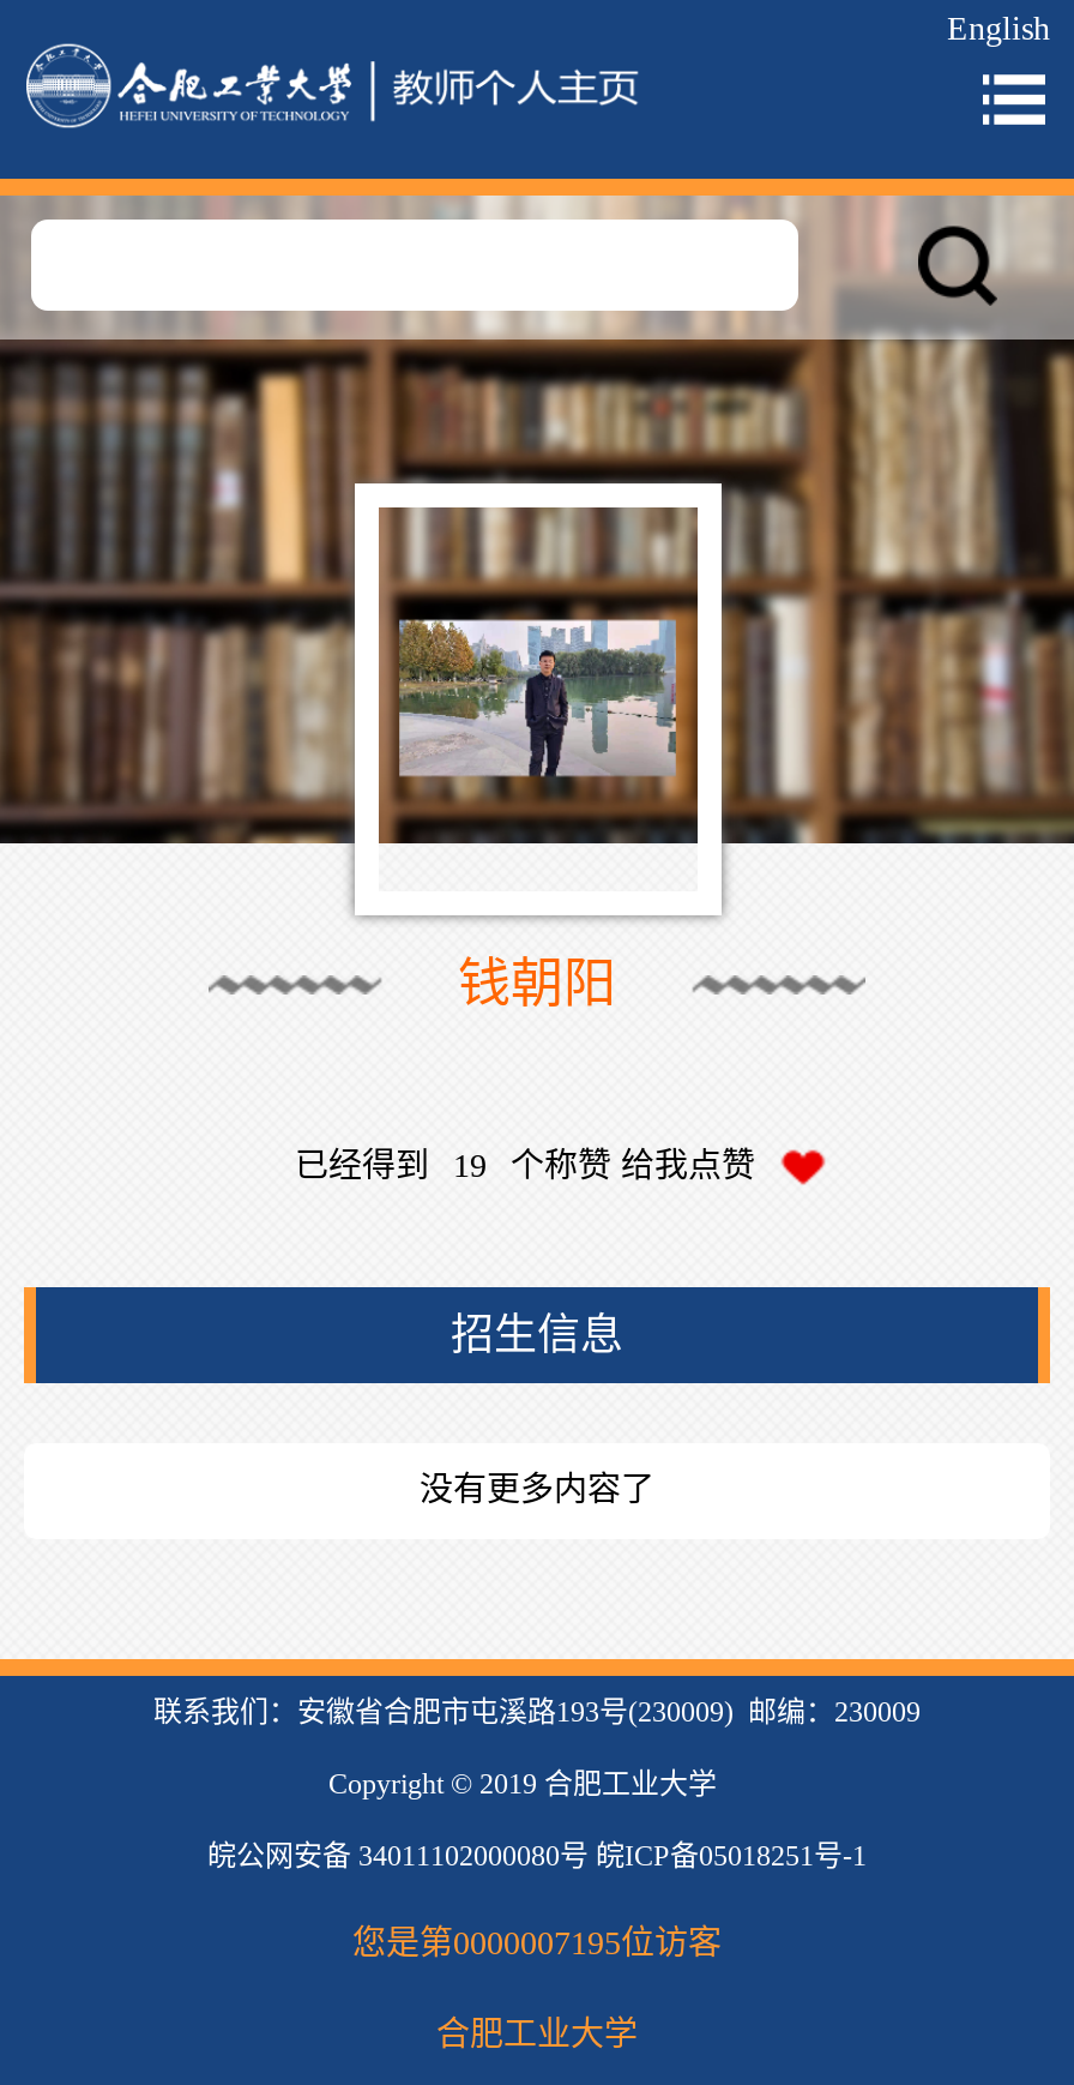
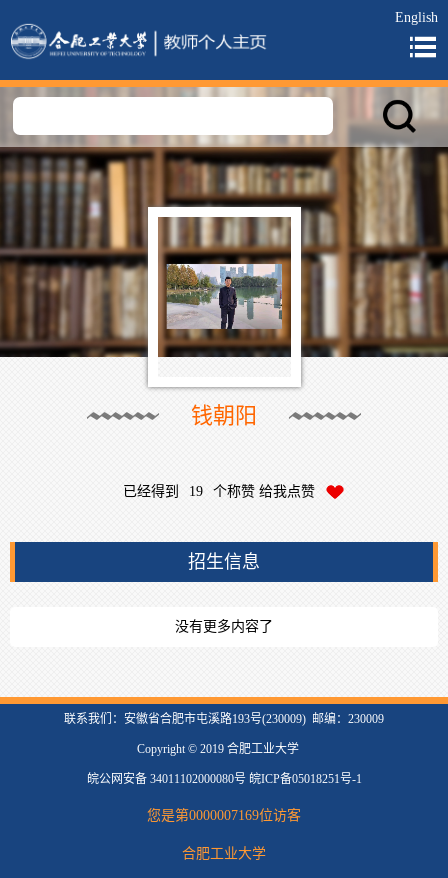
[352,1925,722,1961] 您是第0000007195位访客 -> [147,808,301,823] 您是第0000007169位访客

